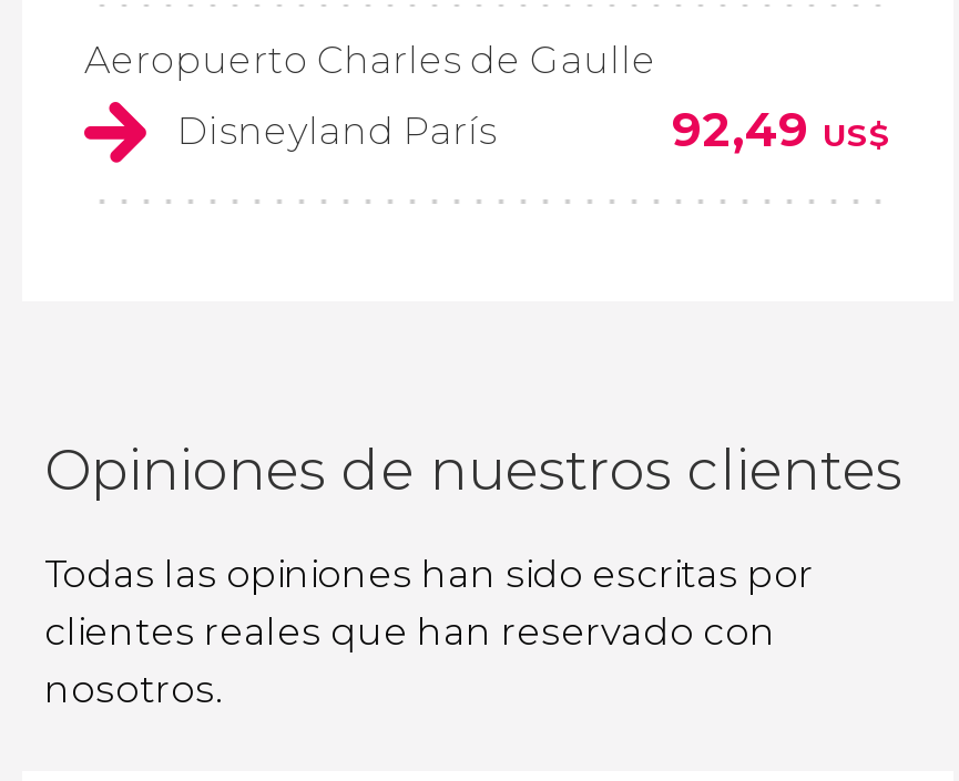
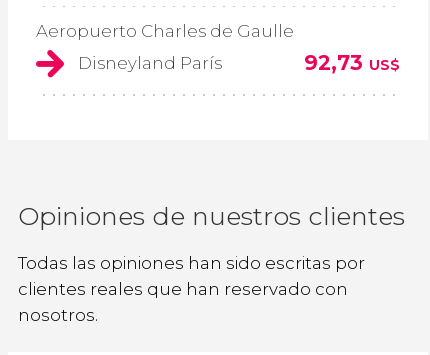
[672,101,891,156] 92,49 US$ -> [304,50,400,75] 92,73 US$

